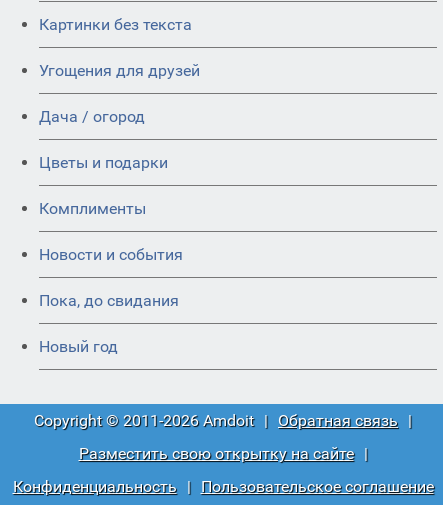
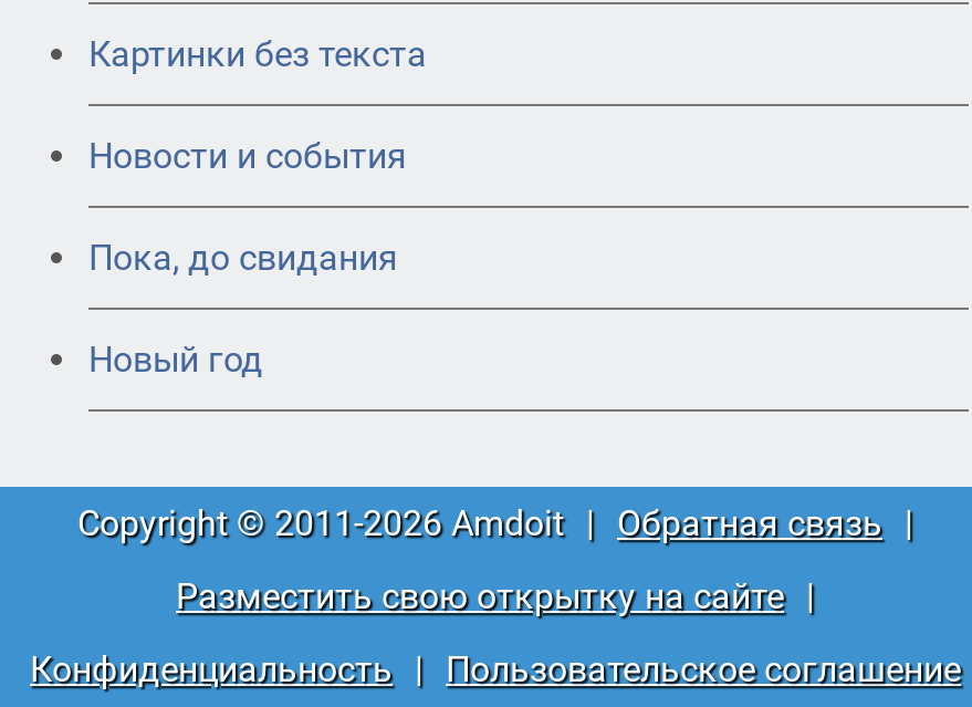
[39,61,200,218] Угощения для друзей | Дача / огород | Цветы и подарки | Комплименты -> none

